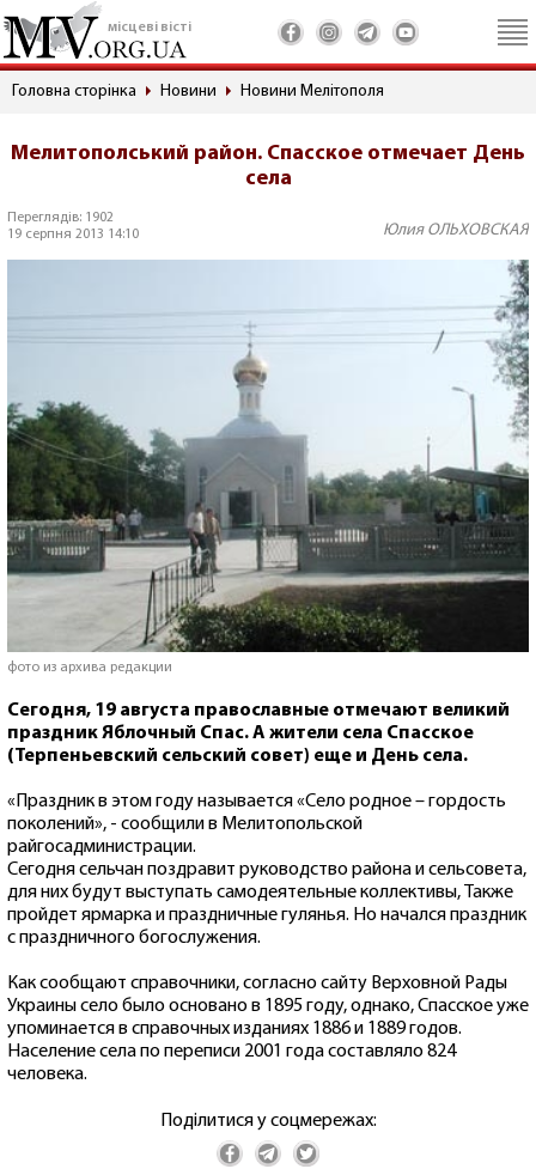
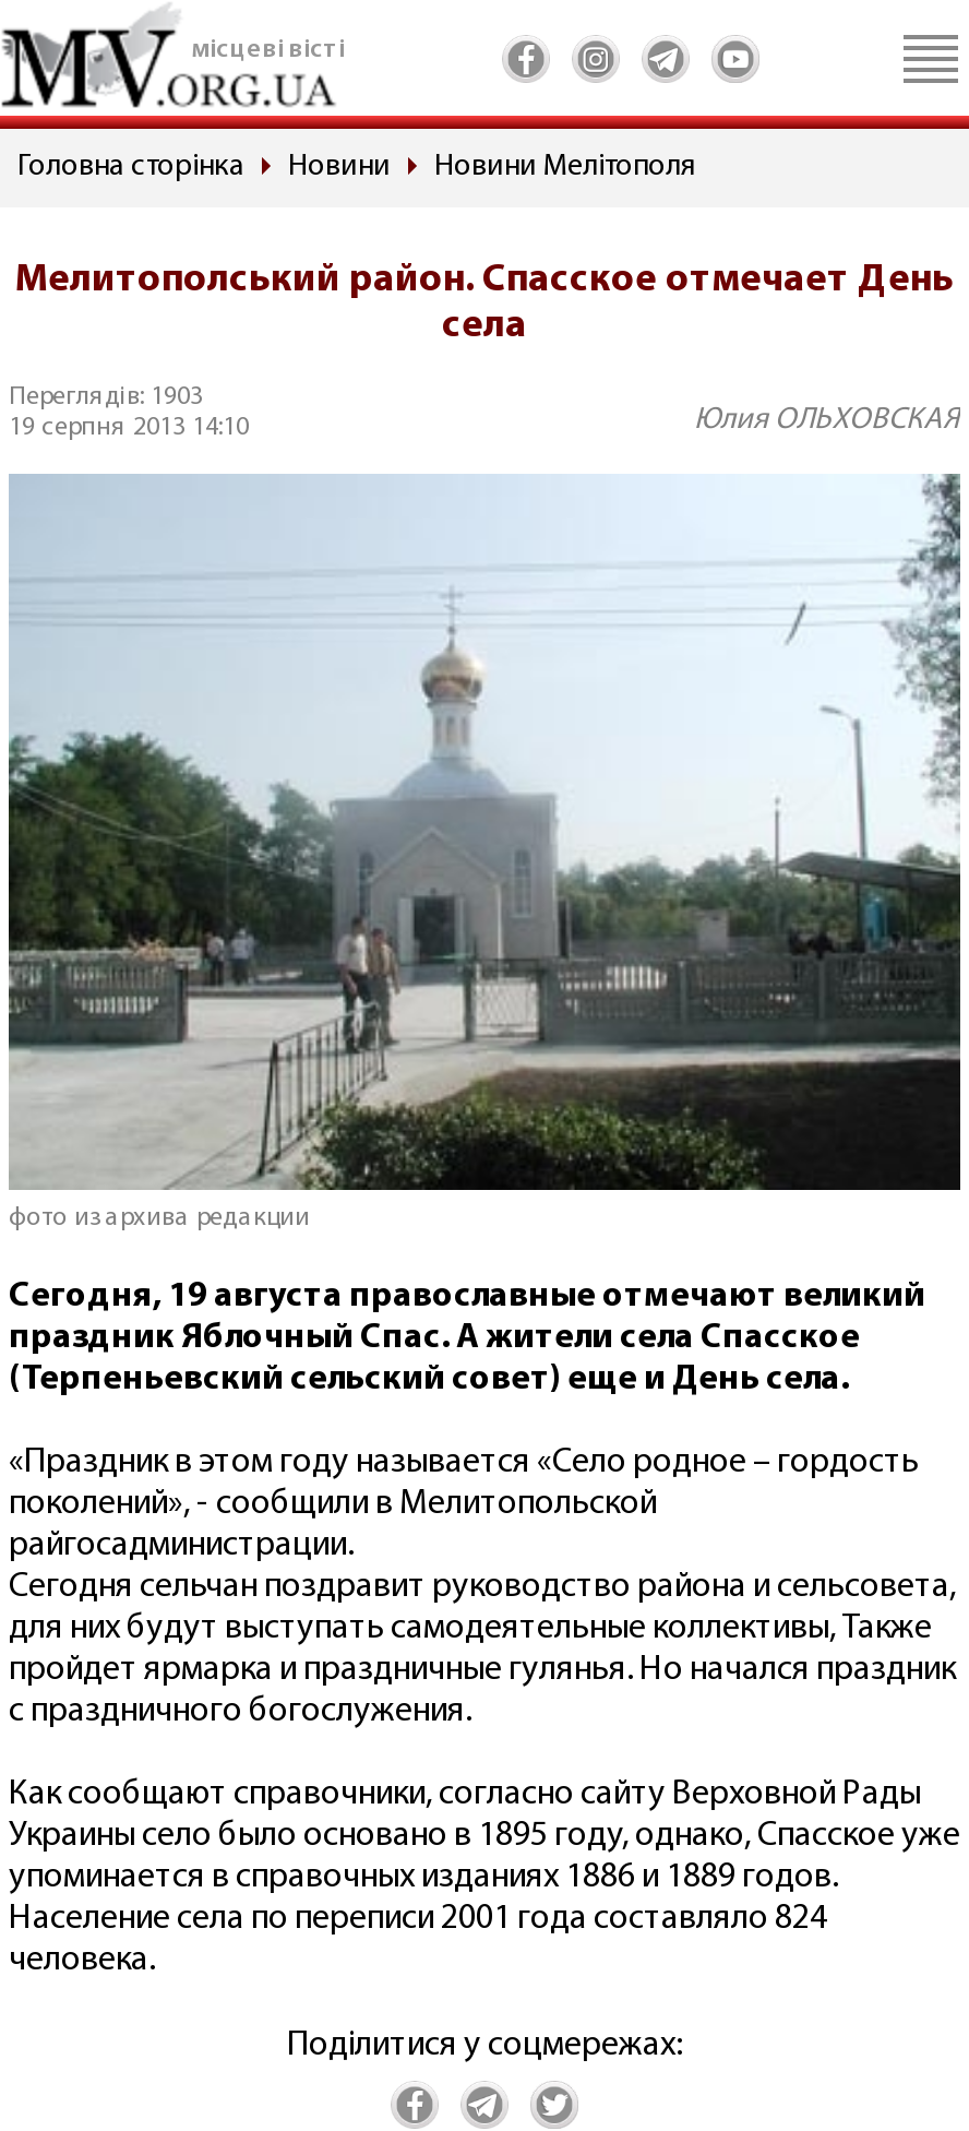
[7,211,114,225] Переглядів: 1902 -> [9,384,203,410] Переглядів: 1903

